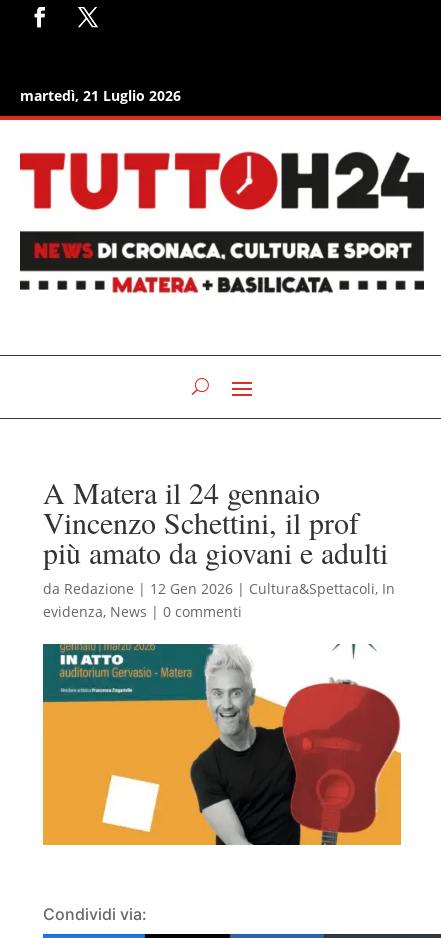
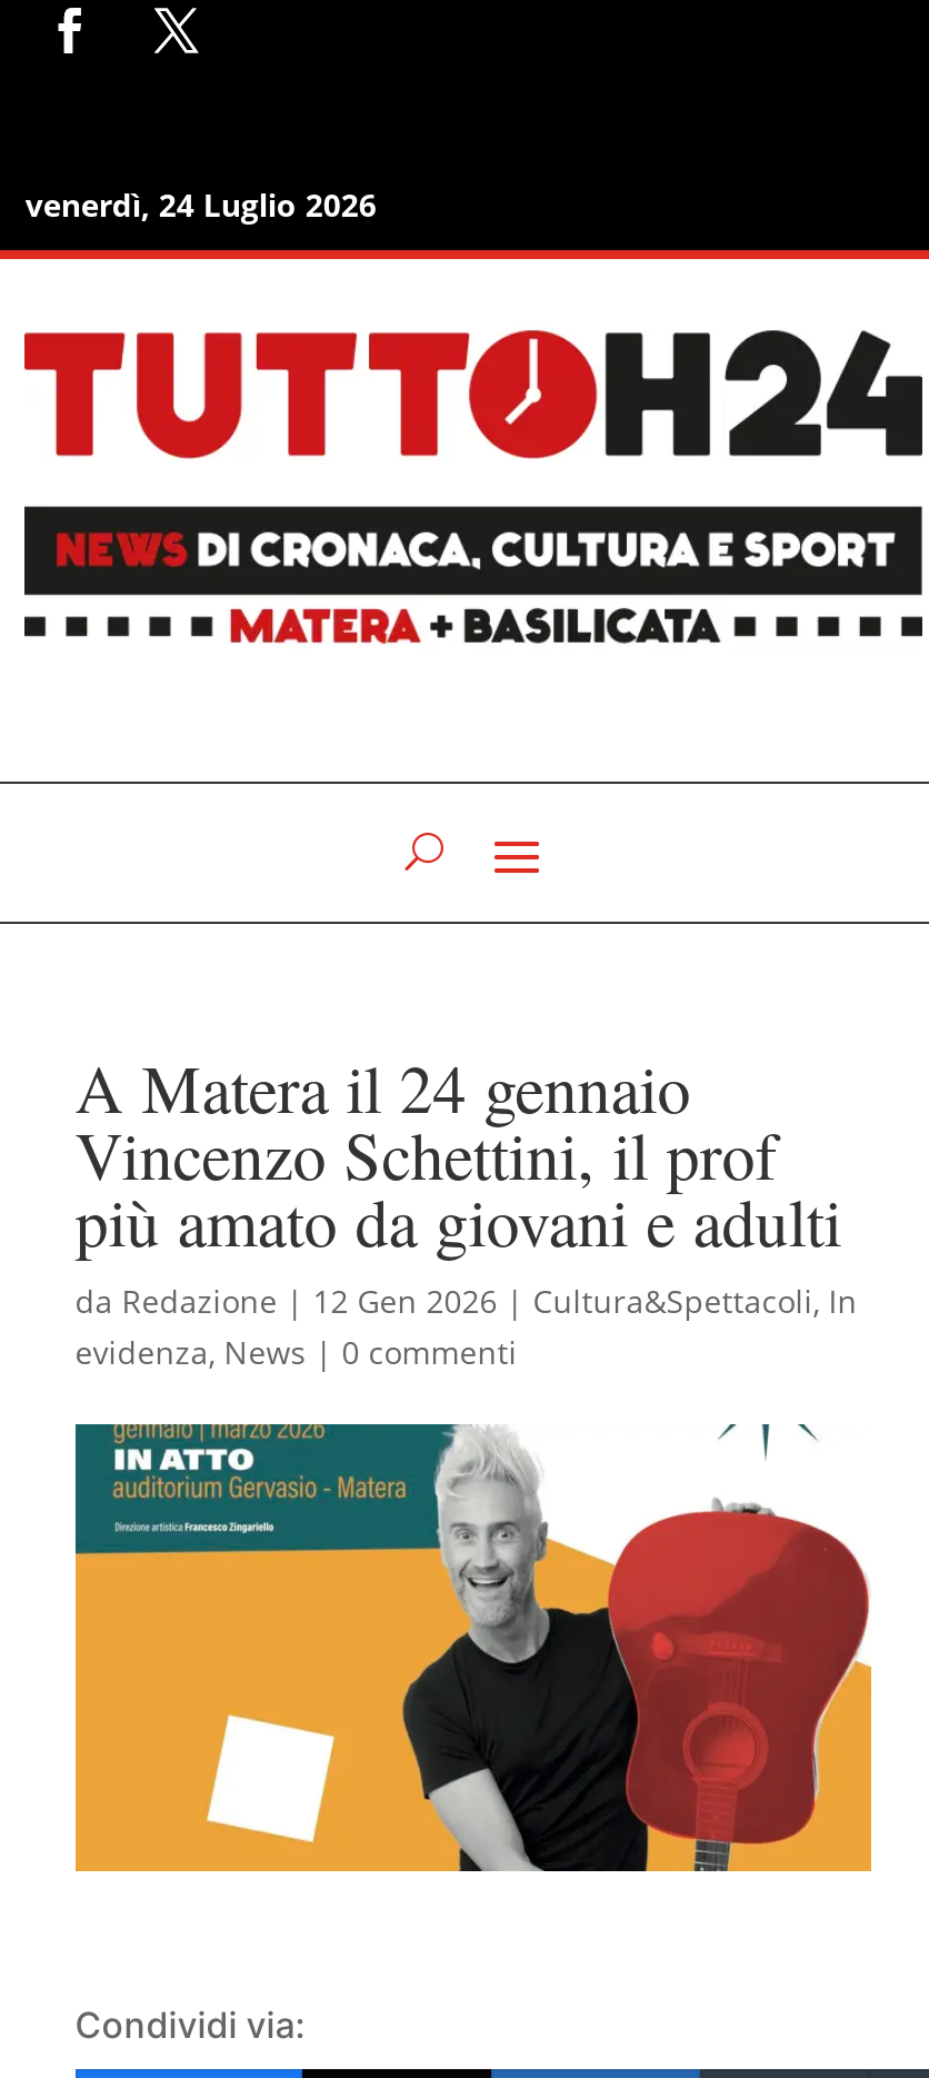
[20,86,181,105] martedì, 21 Luglio 2026 -> [25,183,376,226] venerdì, 24 Luglio 2026

